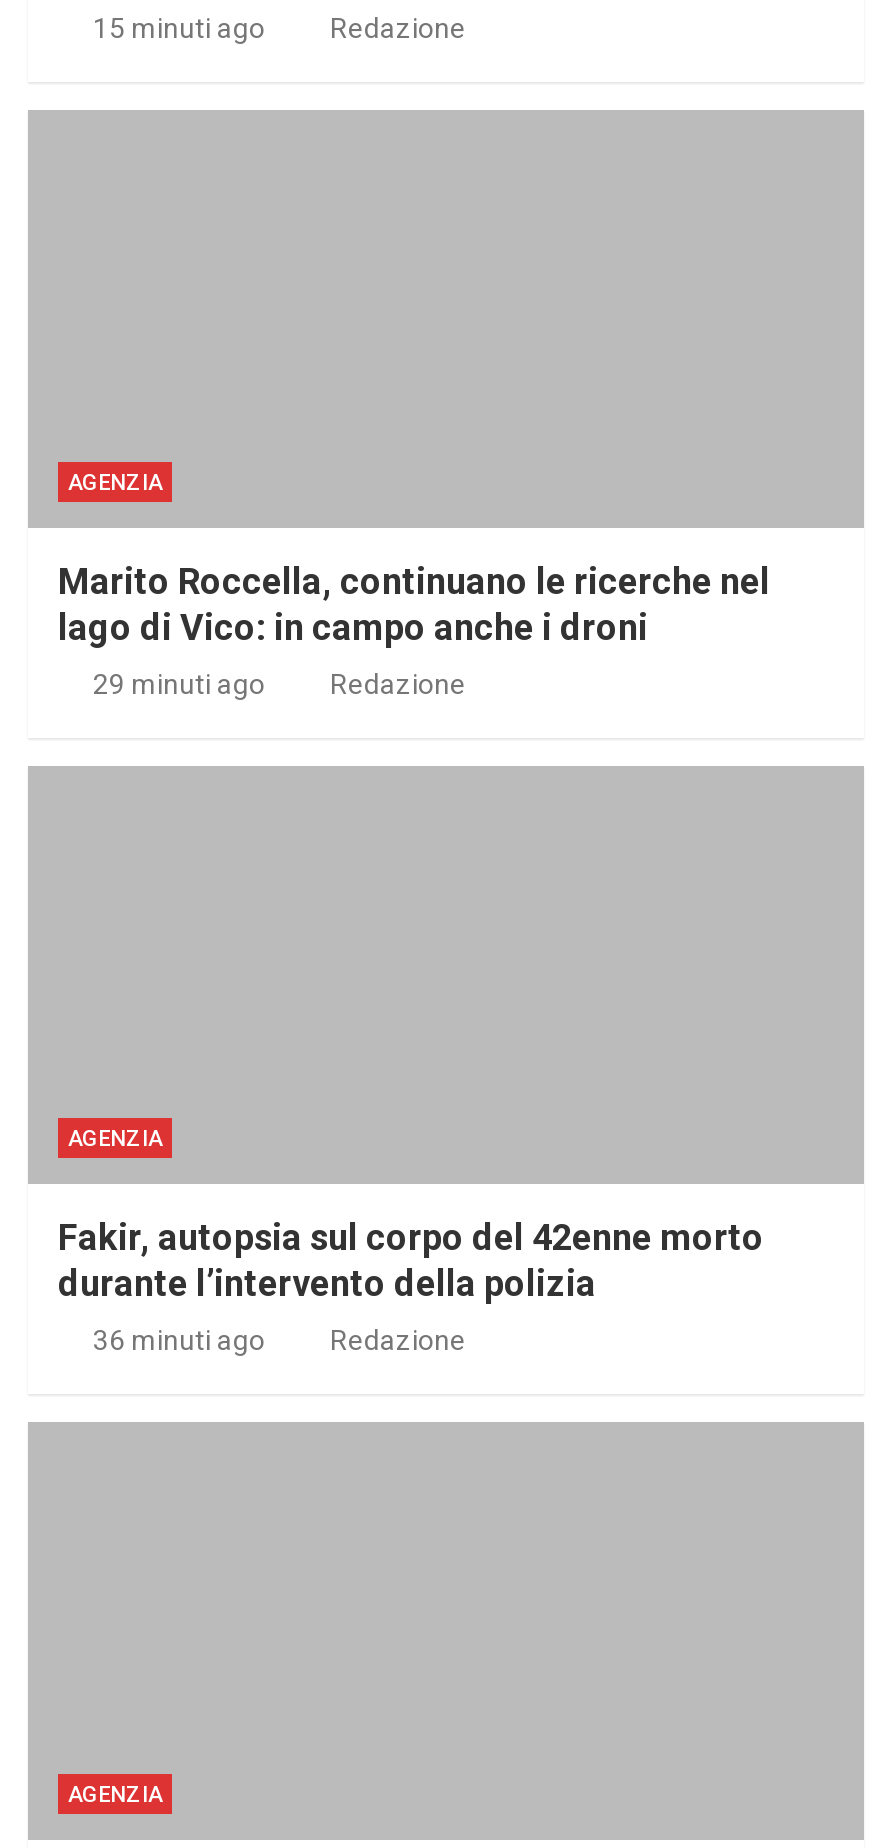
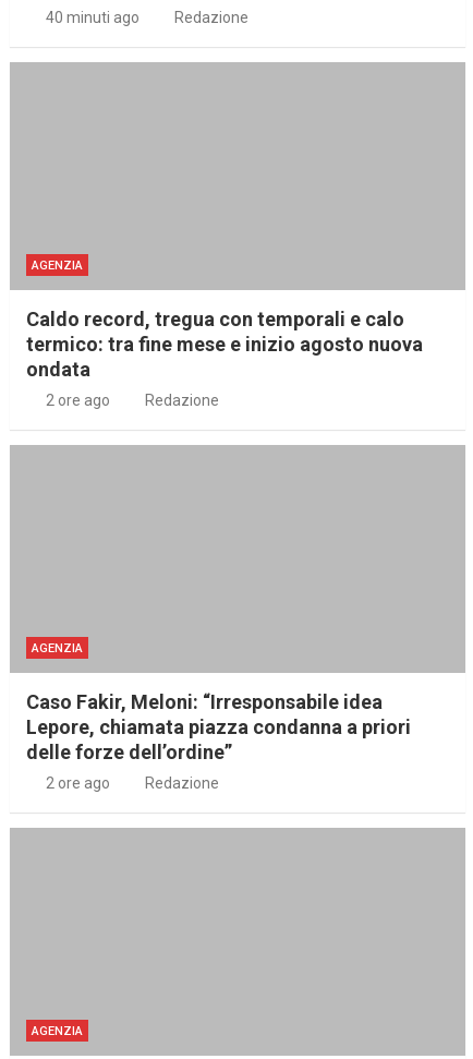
[93,12,265,44] 15 minuti ago -> [45,9,139,26] 40 minuti ago
[58,560,770,648] Marito Roccella, continuano le ricerche nel | lago di Vico: in campo anche i droni -> [26,308,423,381] Caldo record, tregua con temporali e calo | termico: tra fine mese e inizio agosto nuova | ondata
[93,668,265,700] 29 minuti ago -> [45,392,110,409] 2 ore ago
[58,1216,764,1304] Fakir, autopsia sul corpo del 42enne morto | durante l’intervento della polizia -> [26,690,411,763] Caso Fakir, Meloni: “Irresponsabile idea | Lepore, chiamata piazza condanna a priori | delle forze dell’ordine”
[93,1324,265,1356] 36 minuti ago -> [45,774,110,792] 2 ore ago

